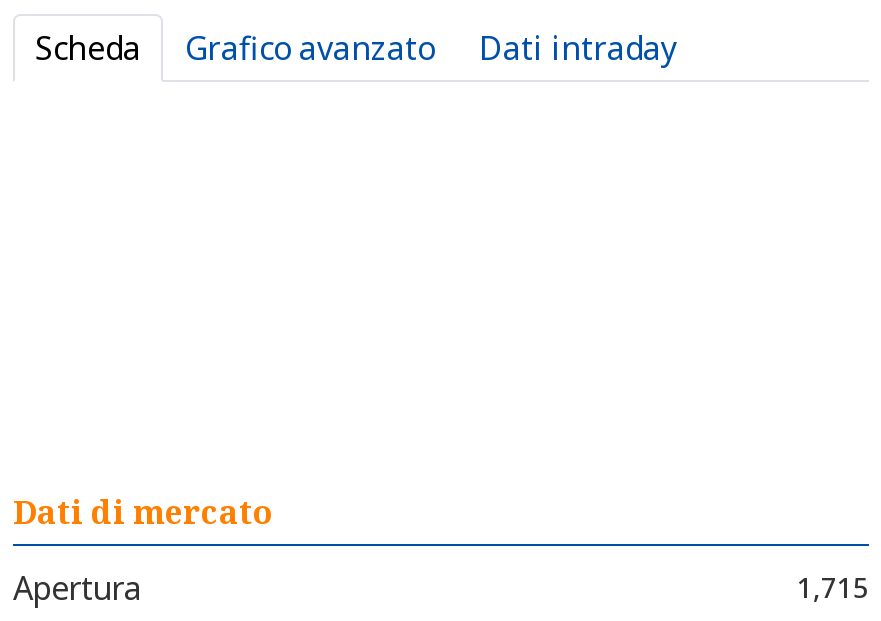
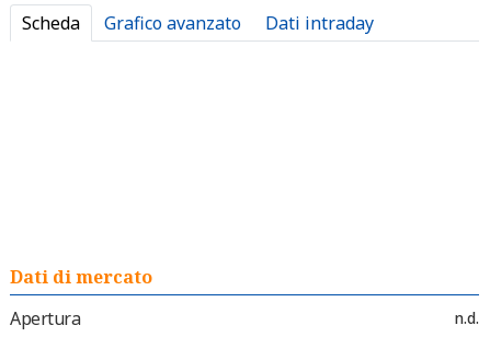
[797,568,869,606] 1,715 -> [455,307,479,328] n.d.

